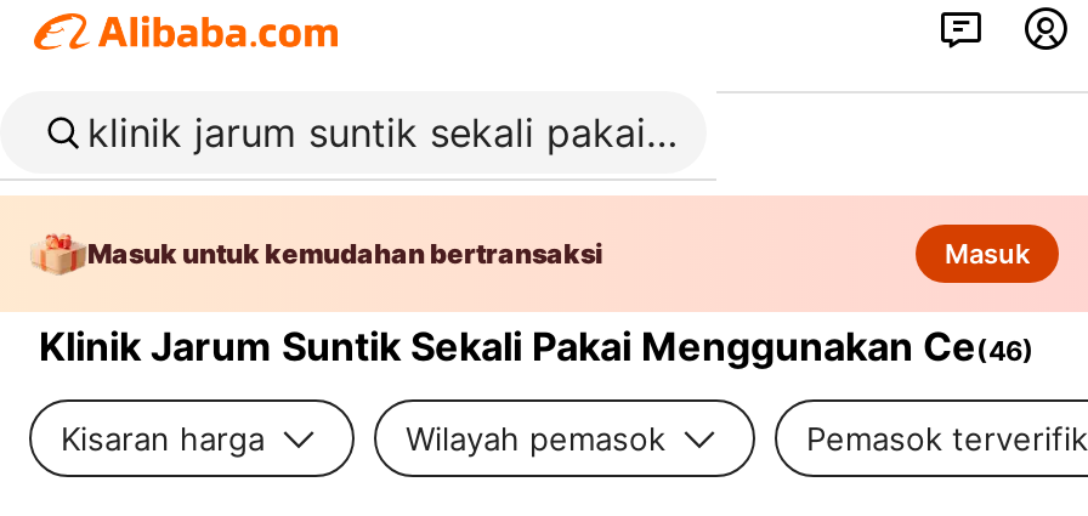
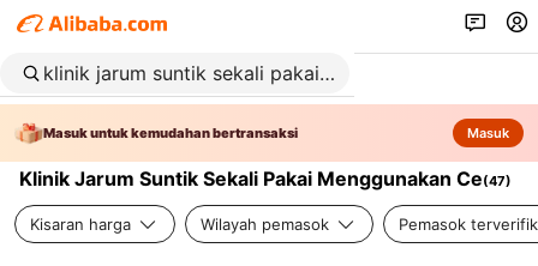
[39,322,1035,370] Klinik Jarum Suntik Sekali Pakai Menggunakan Ce(46) -> [19,167,512,191] Klinik Jarum Suntik Sekali Pakai Menggunakan Ce(47)

